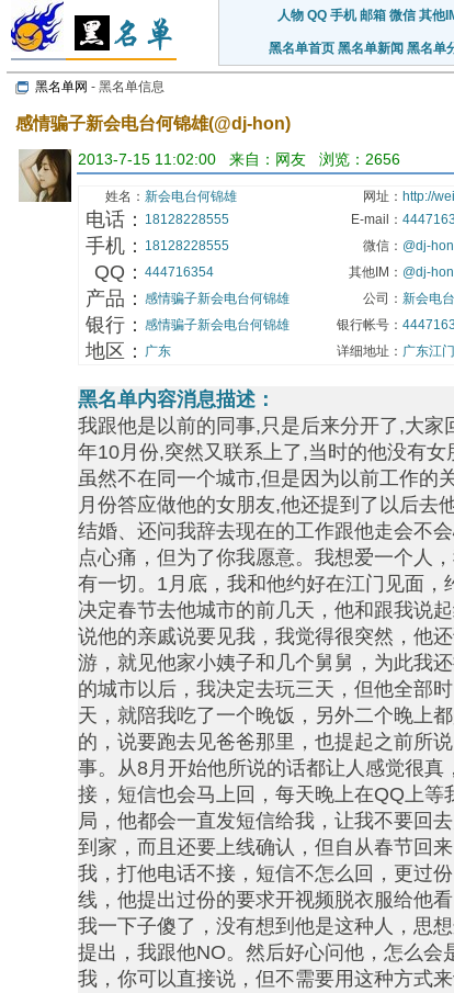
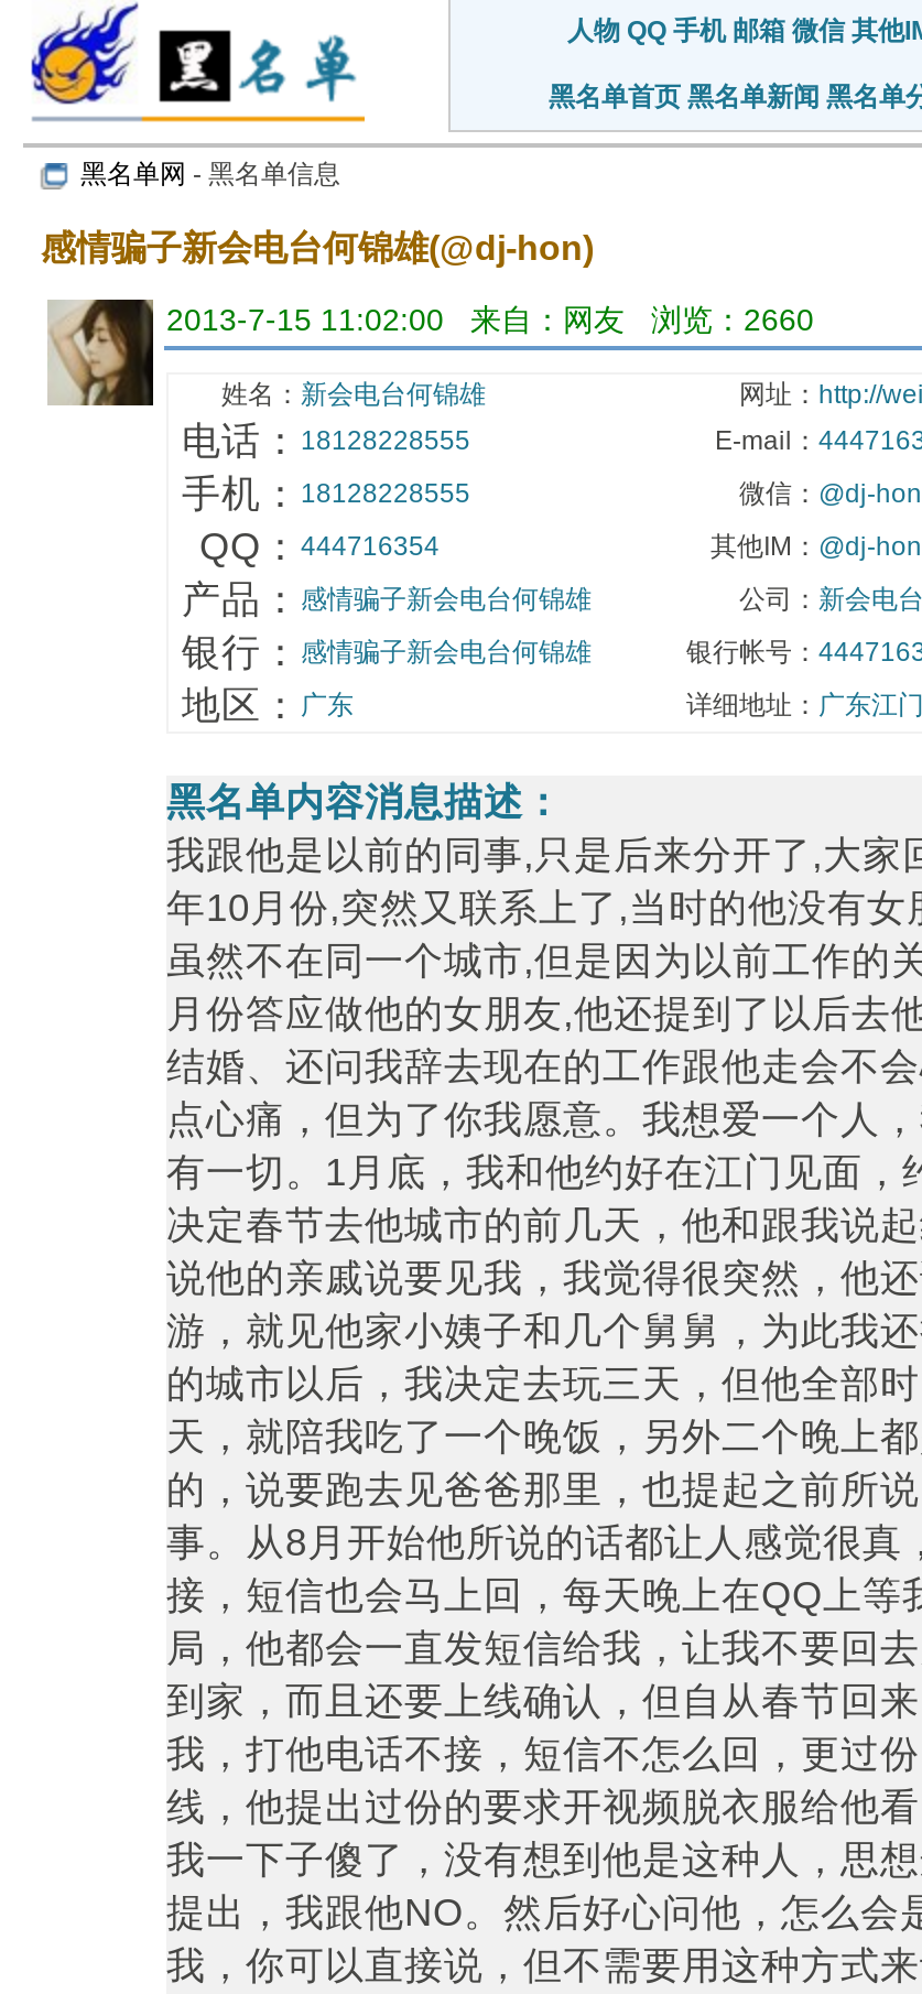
[78,150,400,168] 2013-7-15 11:02:00 来自：网友 浏览：2656 -> [166,302,814,337] 2013-7-15 11:02:00 来自：网友 浏览：2660

